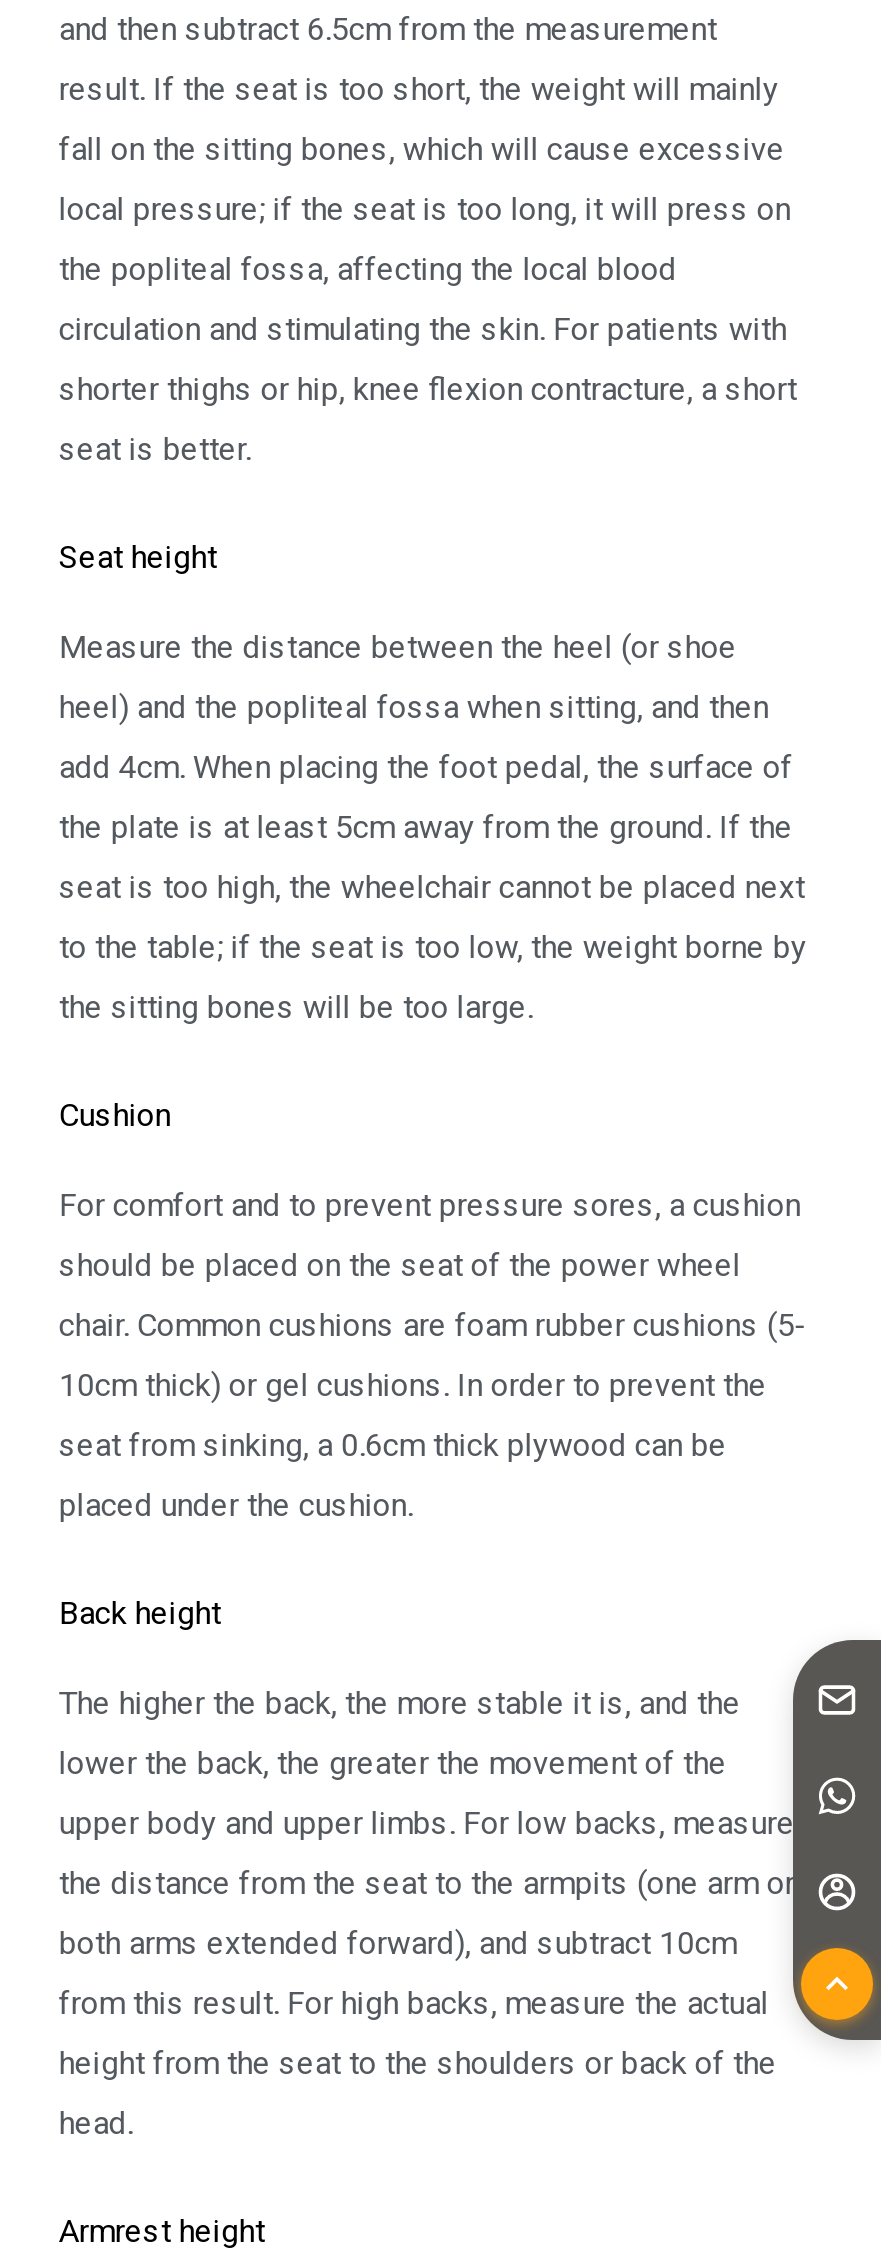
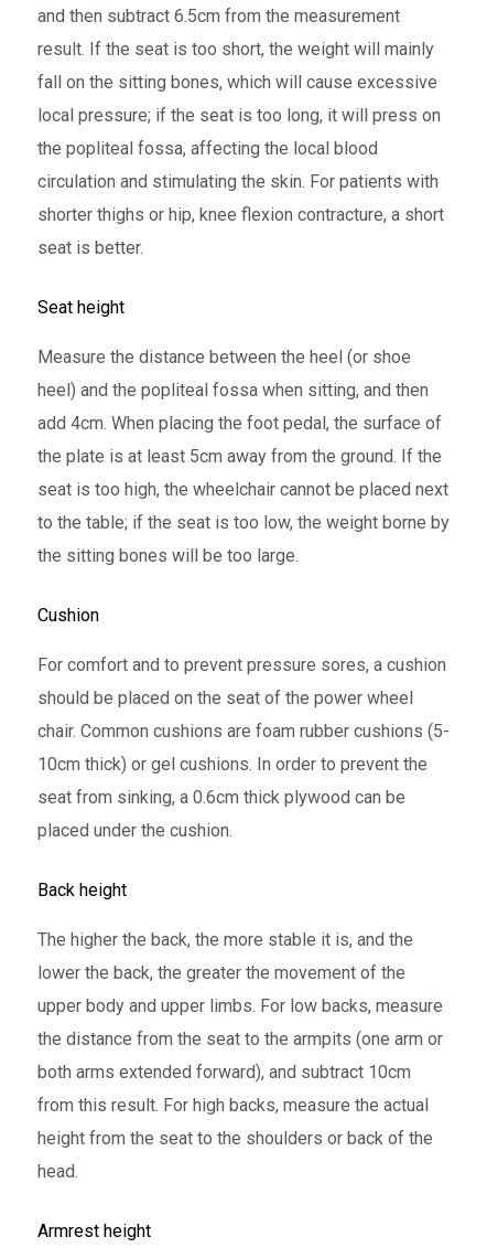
[789,1638,875,2046] [image] -> none

